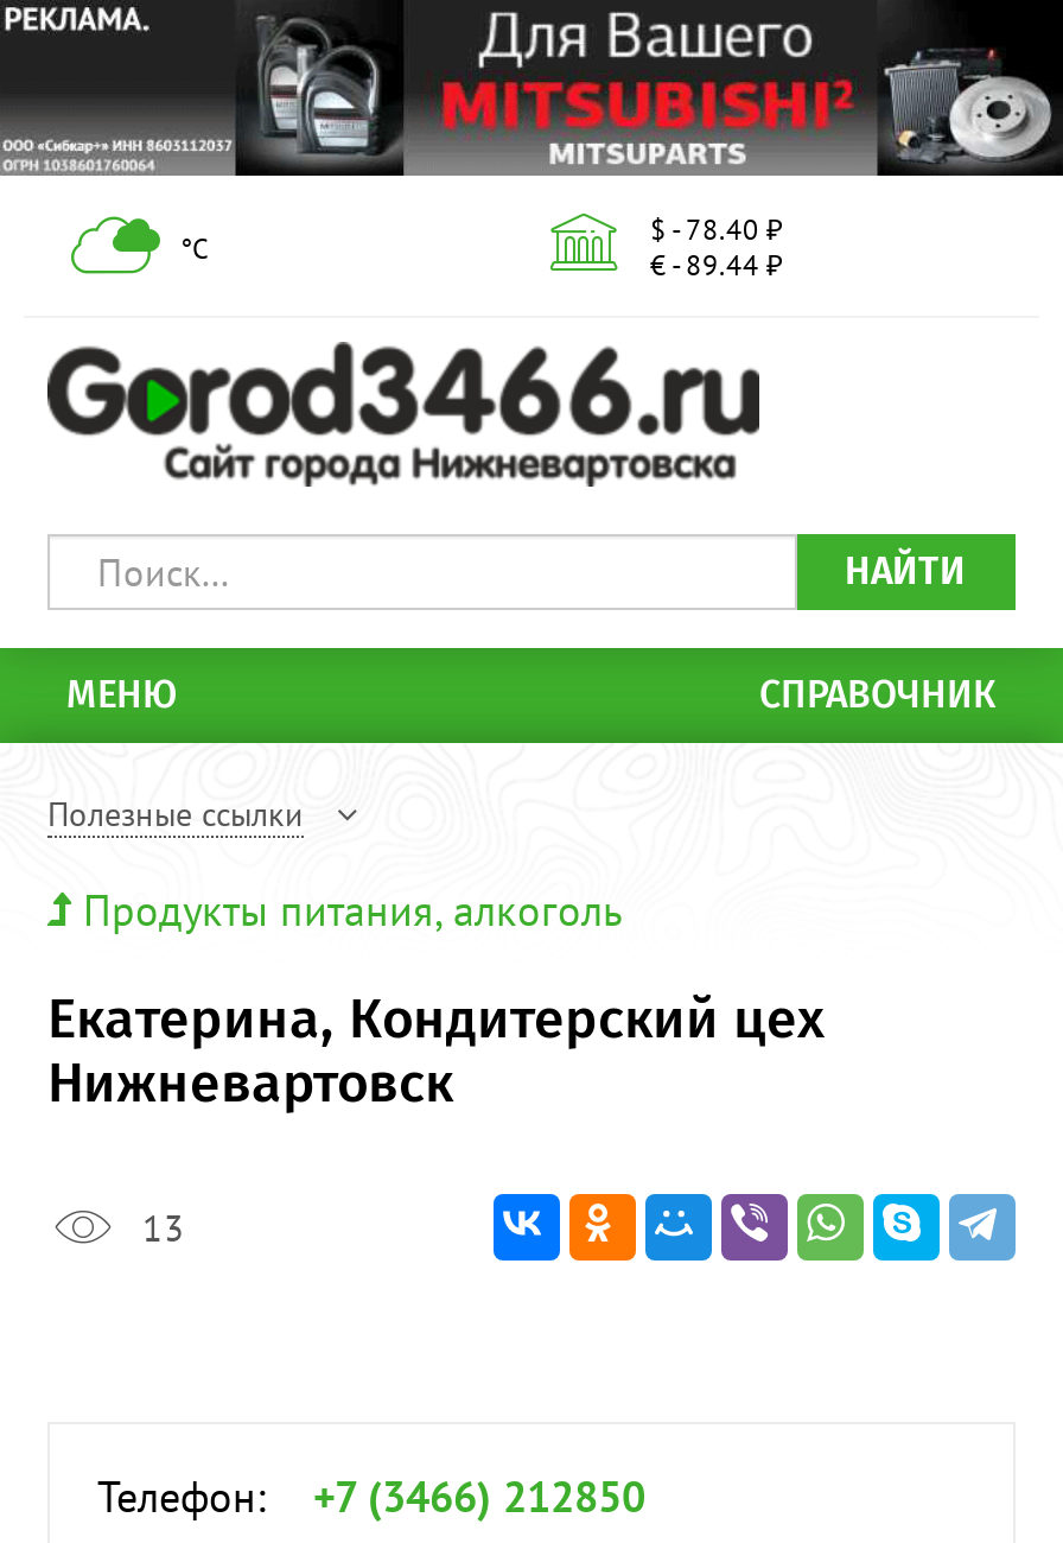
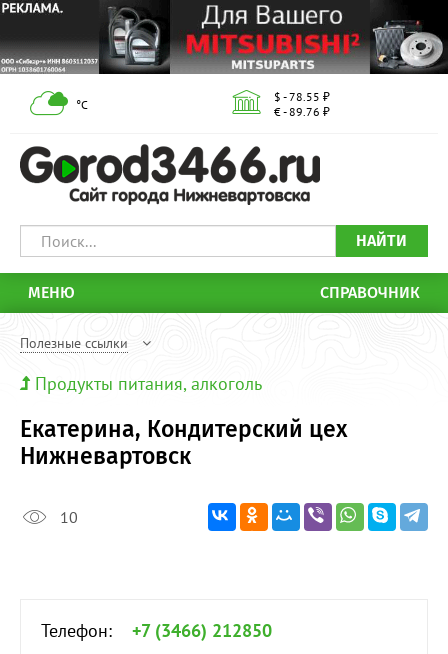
[650,211,783,247] $ - 78.40 ₽ -> [274,89,330,104] $ - 78.55 ₽
[650,247,783,282] € - 89.44 ₽ -> [274,104,330,119] € - 89.76 ₽
[142,1203,185,1251] 13 -> [60,507,78,527] 10

